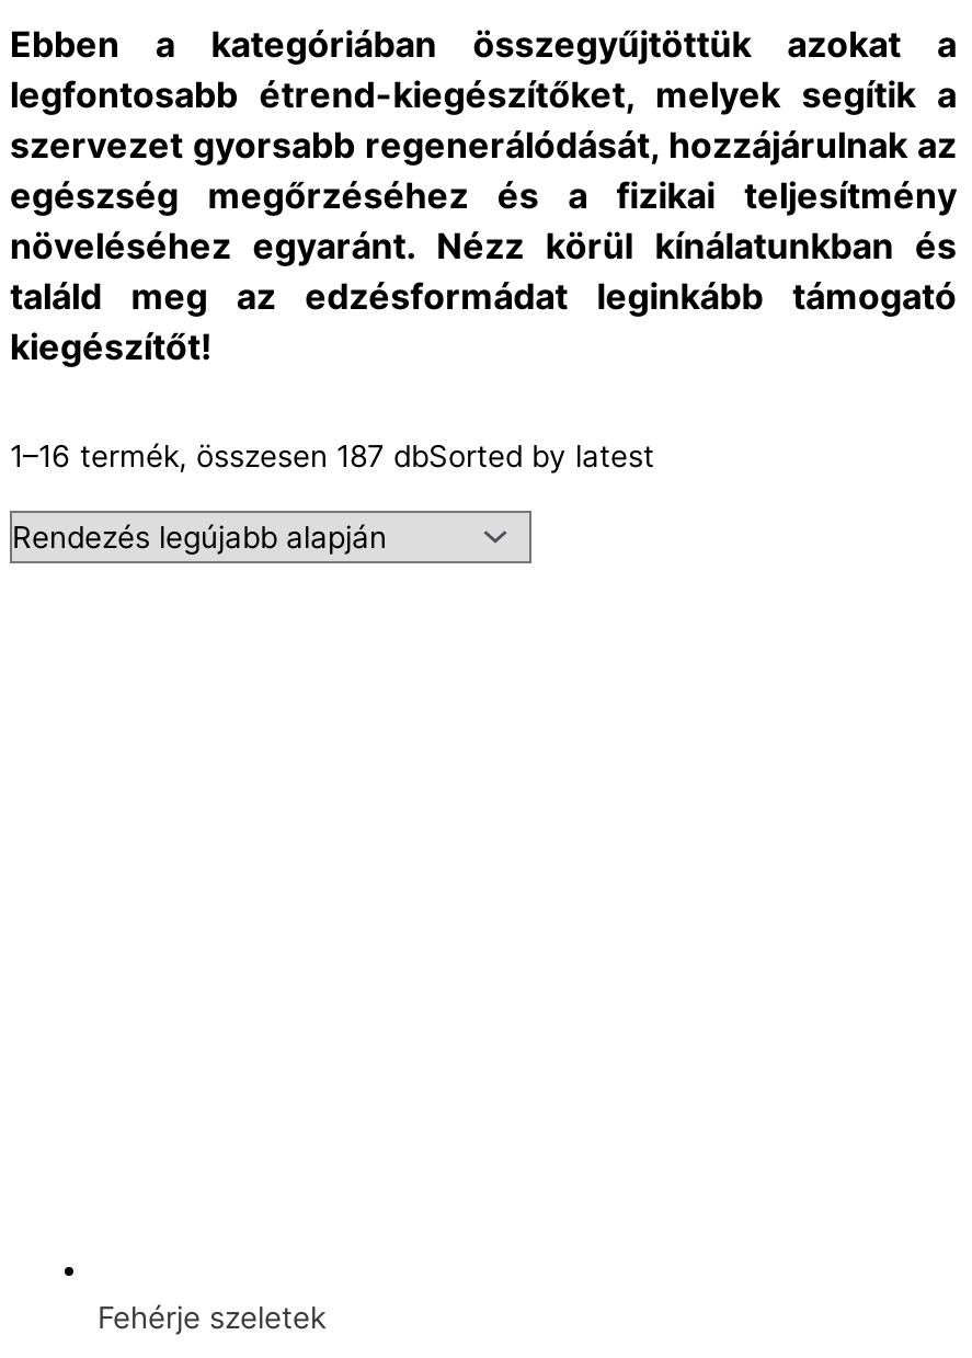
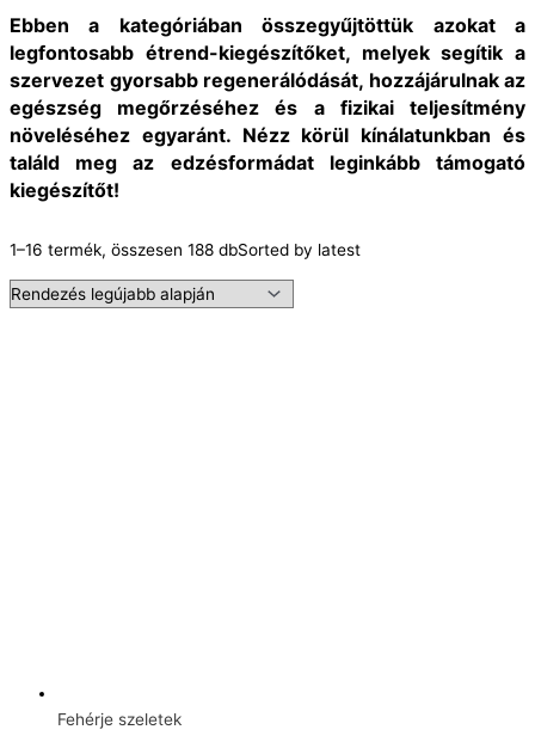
[10,438,654,473] 1–16 termék, összesen 187 dbSorted by latest -> [10,240,361,259] 1–16 termék, összesen 188 dbSorted by latest

